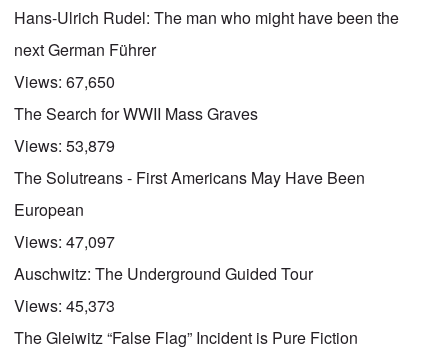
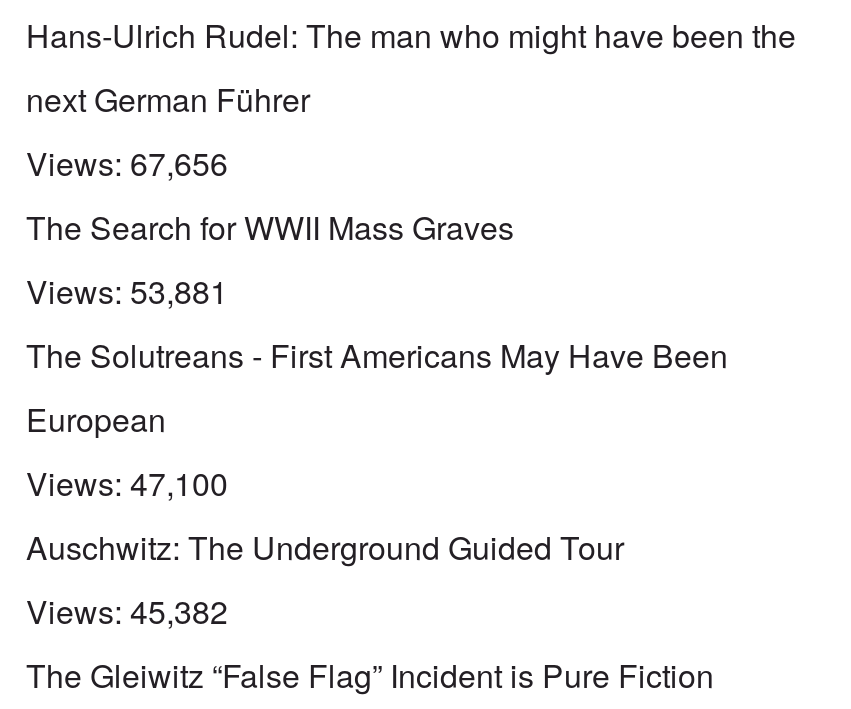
[14,70,115,93] Views: 67,650 -> [26,141,228,187] Views: 67,656
[14,134,115,157] Views: 53,879 -> [26,269,228,315] Views: 53,881
[14,230,115,253] Views: 47,097 -> [26,461,228,507] Views: 47,100
[14,294,115,317] Views: 45,373 -> [26,589,228,635] Views: 45,382

